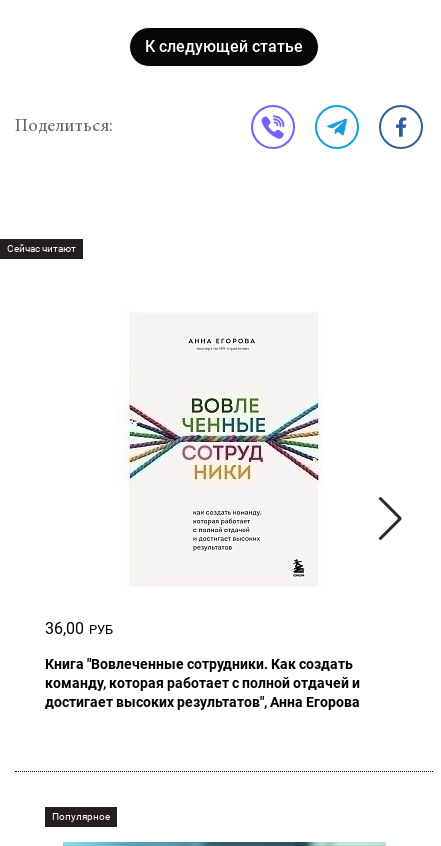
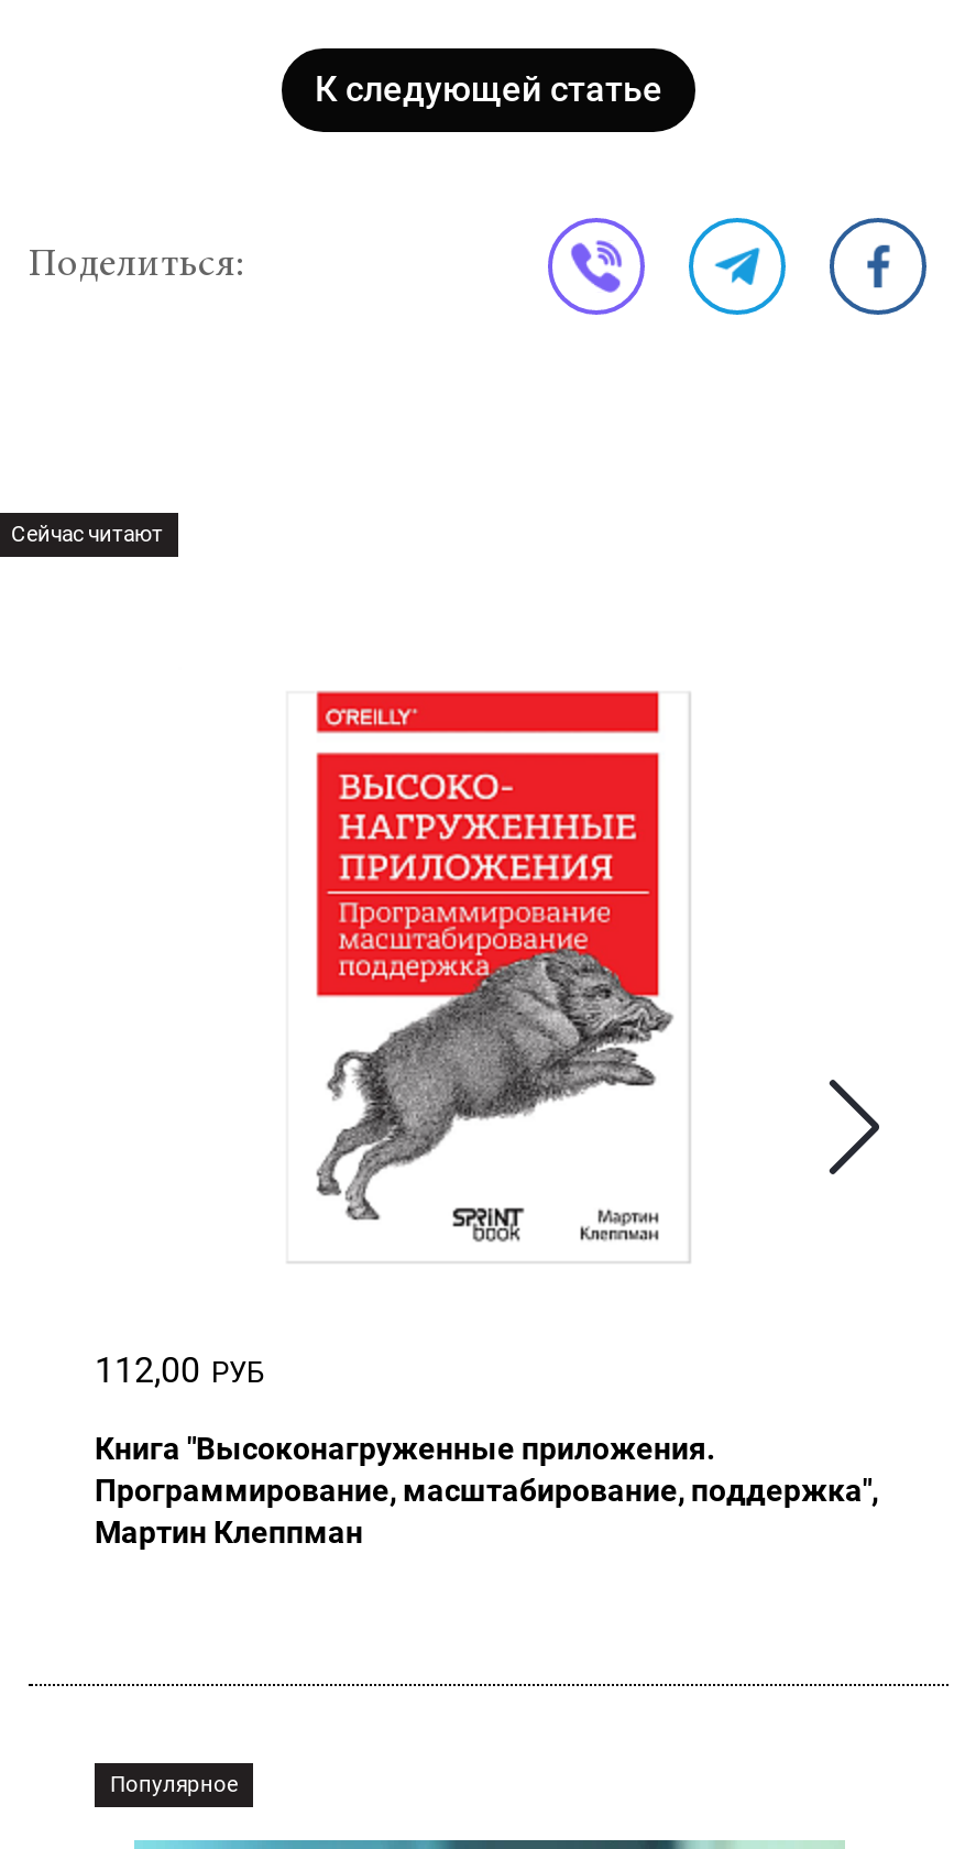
[128,320,320,577] [image] -> [279,689,698,1257] [image]
[45,619,113,638] 36,00 РУБ -> [95,1349,264,1391] 112,00 РУБ
[45,656,360,710] Книга "Вовлеченные сотрудники. Как создать | команду, которая работает с полной отдачей и | достигает высоких результатов", Анна Егорова -> [95,1431,878,1550] Книга "Высоконагруженные приложения. | Программирование, масштабирование, поддержка", | Мартин Клеппман

